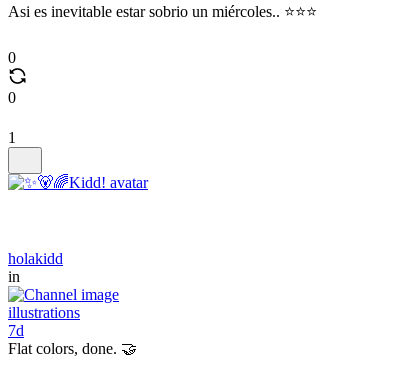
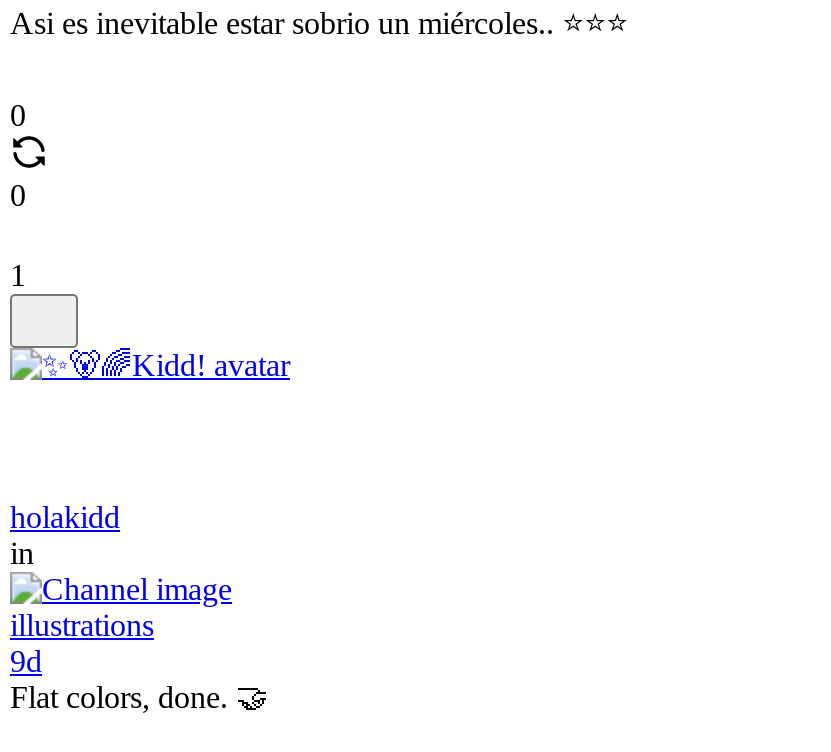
[8,322,24,339] 7d -> [10,644,42,678] 9d

